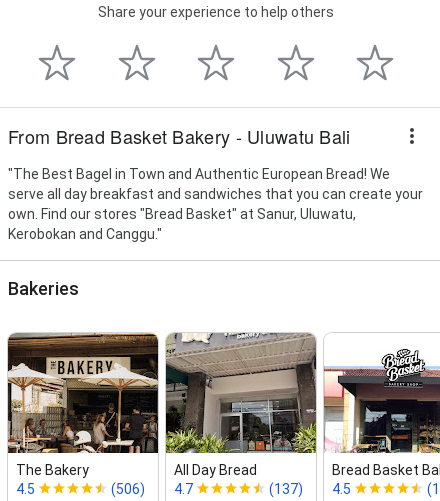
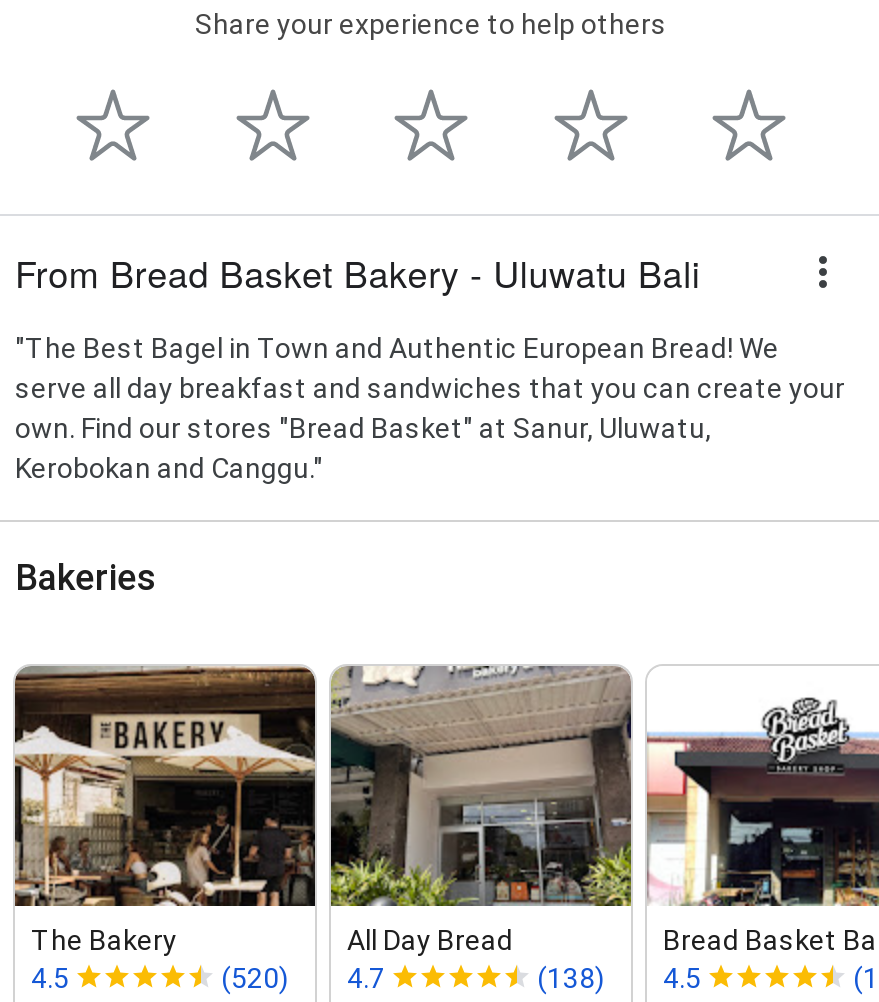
[111,481,193,497] (506) 4.7 -> [221,961,385,993] (520) 4.7
[269,481,351,497] (137) 4.5 -> [537,961,701,993] (138) 4.5

